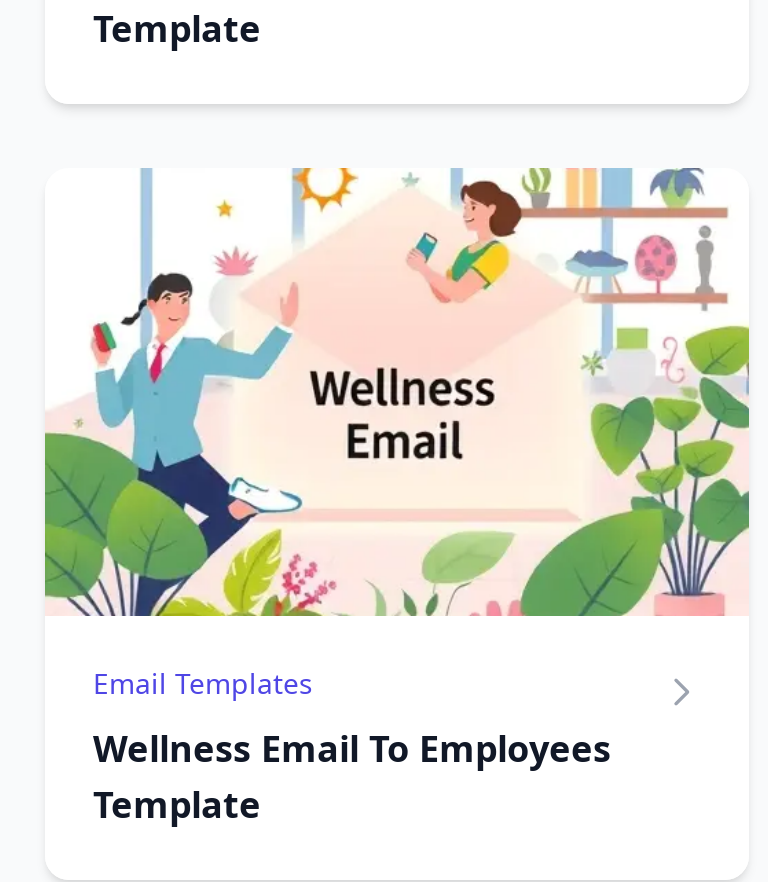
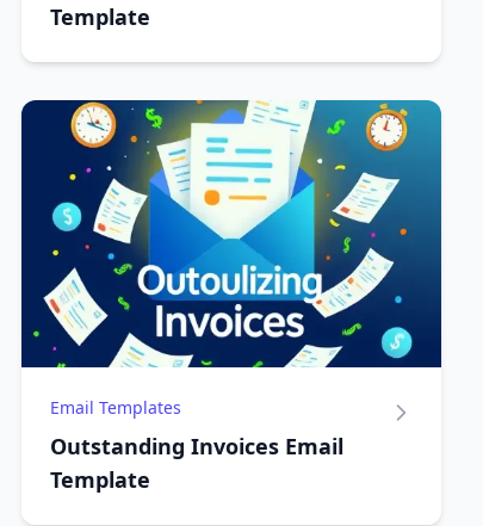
[43,166,751,618] [image] -> [20,99,442,369] [image]
[93,724,611,772] Wellness Email To Employees -> [50,432,343,460] Outstanding Invoices Email

